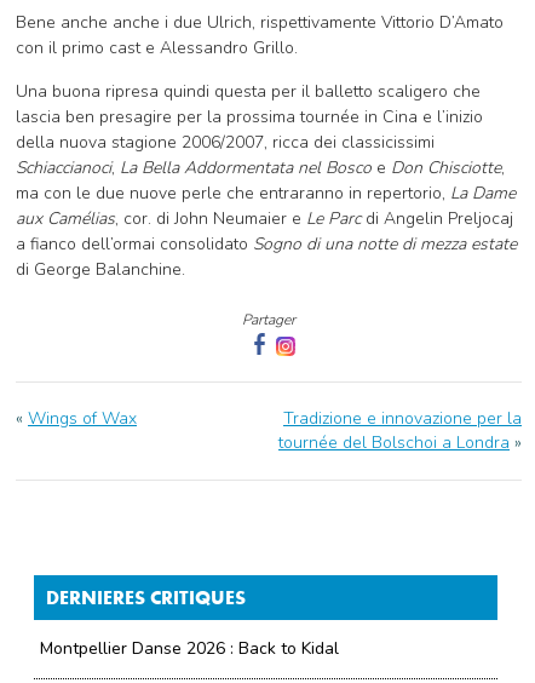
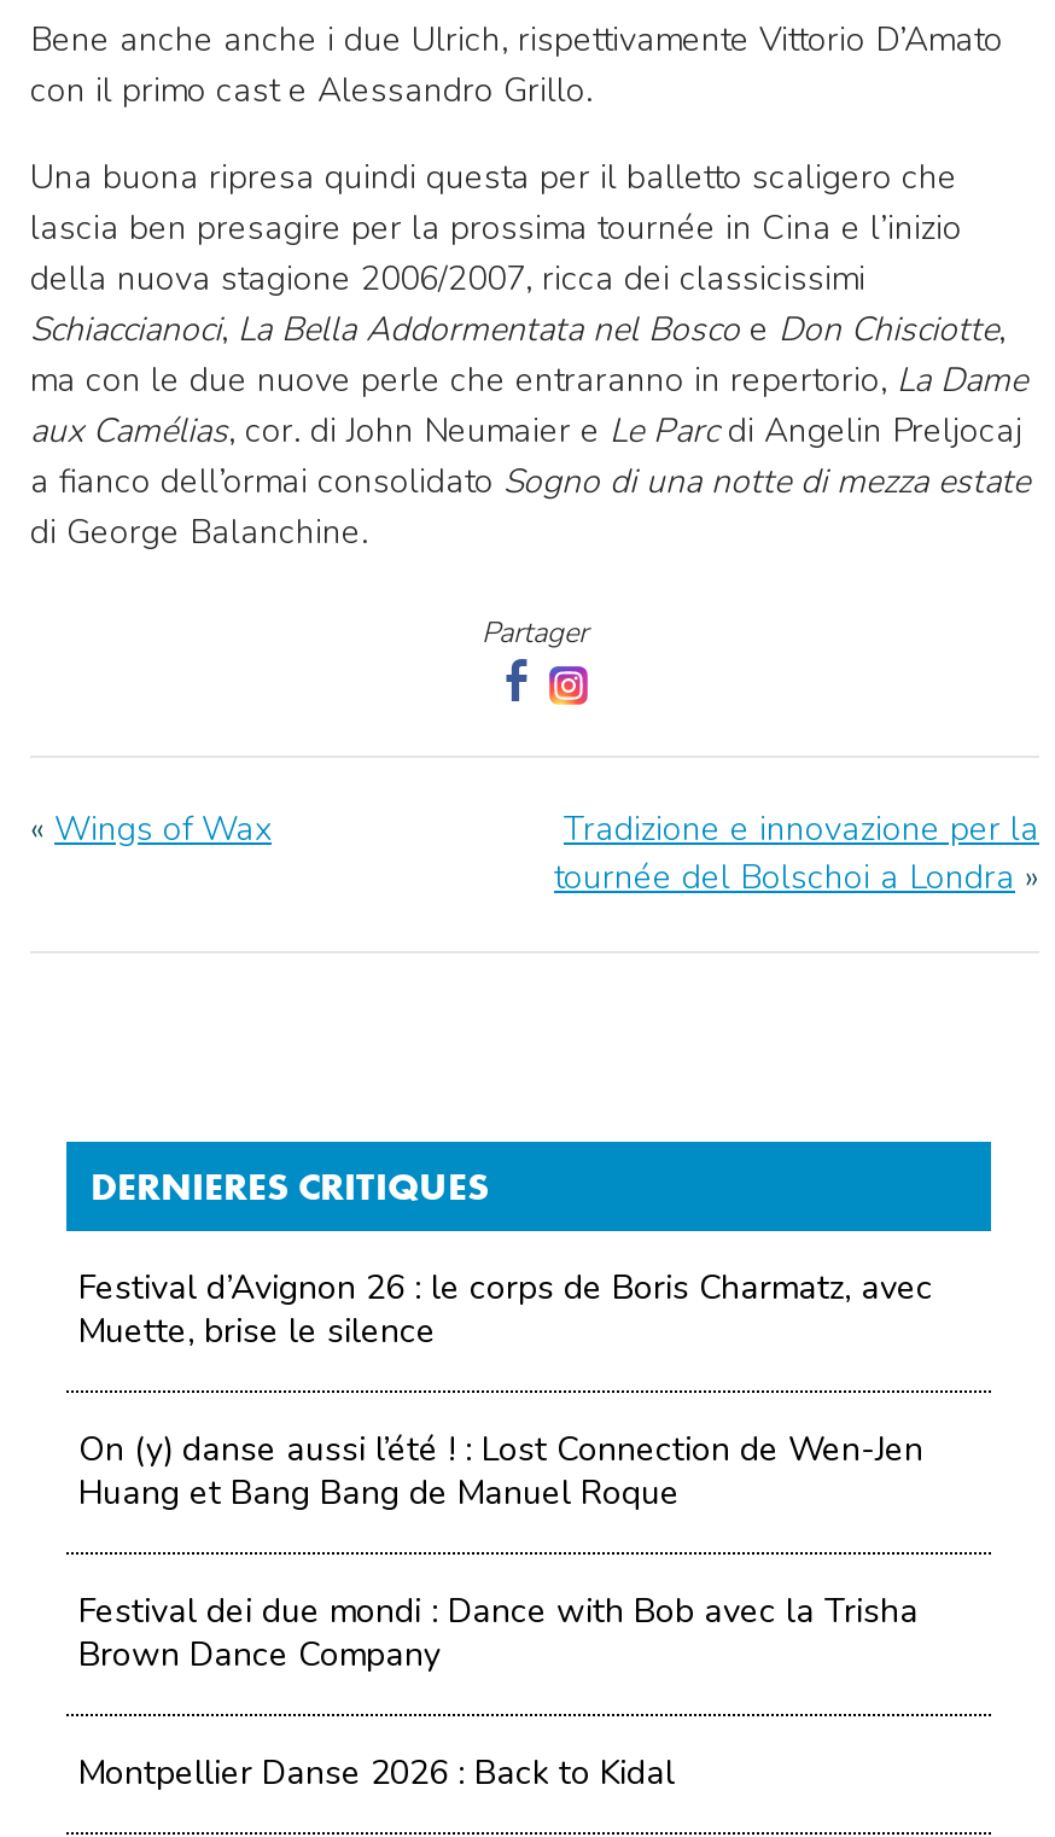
none -> [78,1265,933,1678] Festival d’Avignon 26 : le corps de Boris Charmatz, avec | Muette, brise le silence | On (y) danse aussi l’été ! : Lost Connection de Wen-Jen | Huang et Bang Bang de Manuel Roque | Festival dei due mondi : Dance with Bob avec la Trisha | Brown Dance Company

